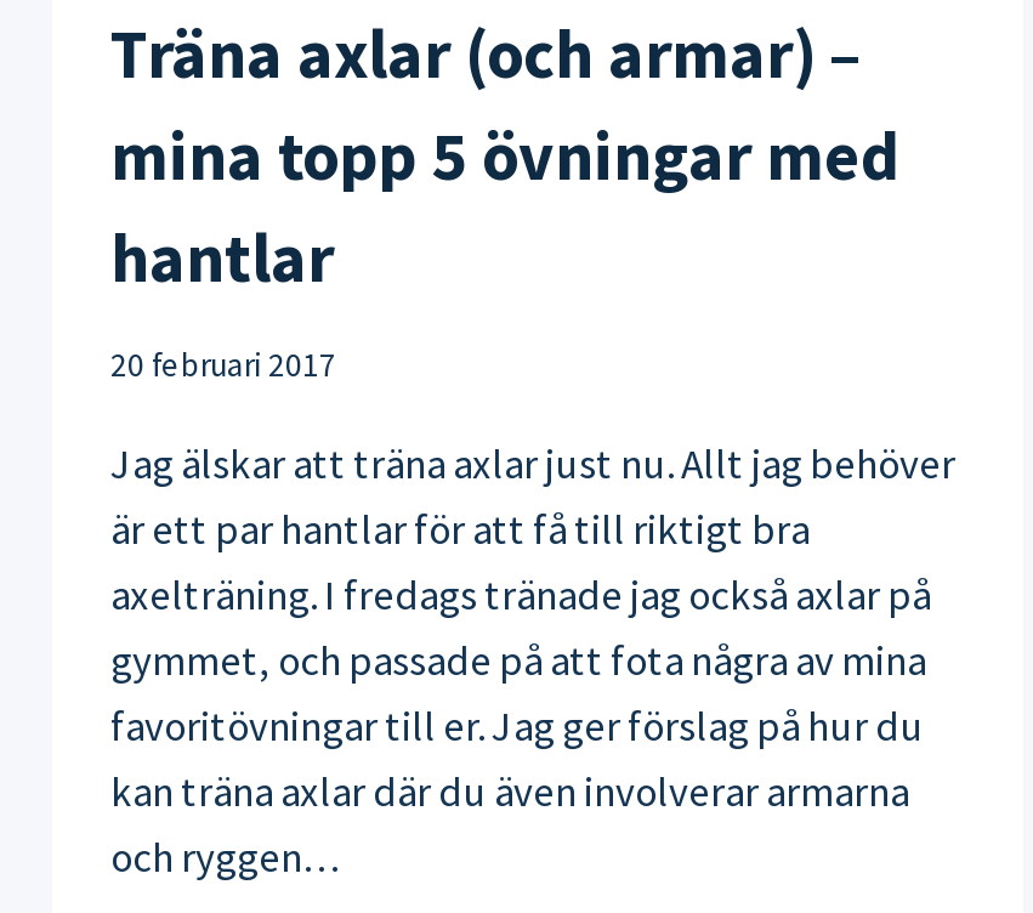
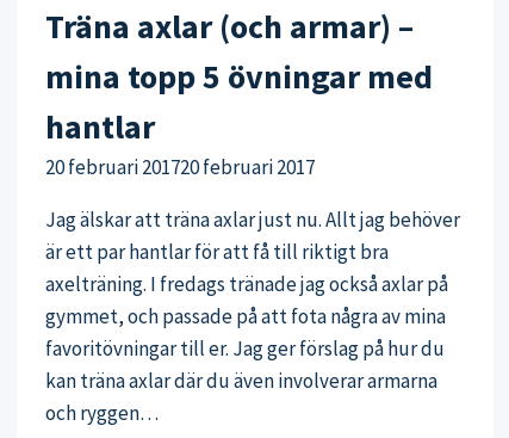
[110,346,336,387] 20 februari 2017 -> [45,154,315,180] 20 februari 201720 februari 2017

